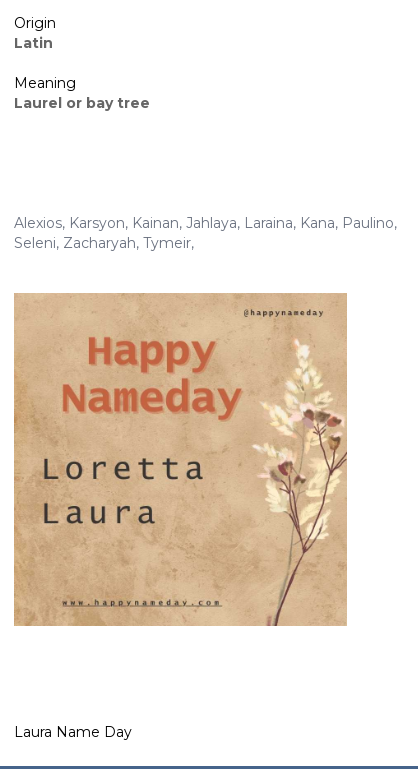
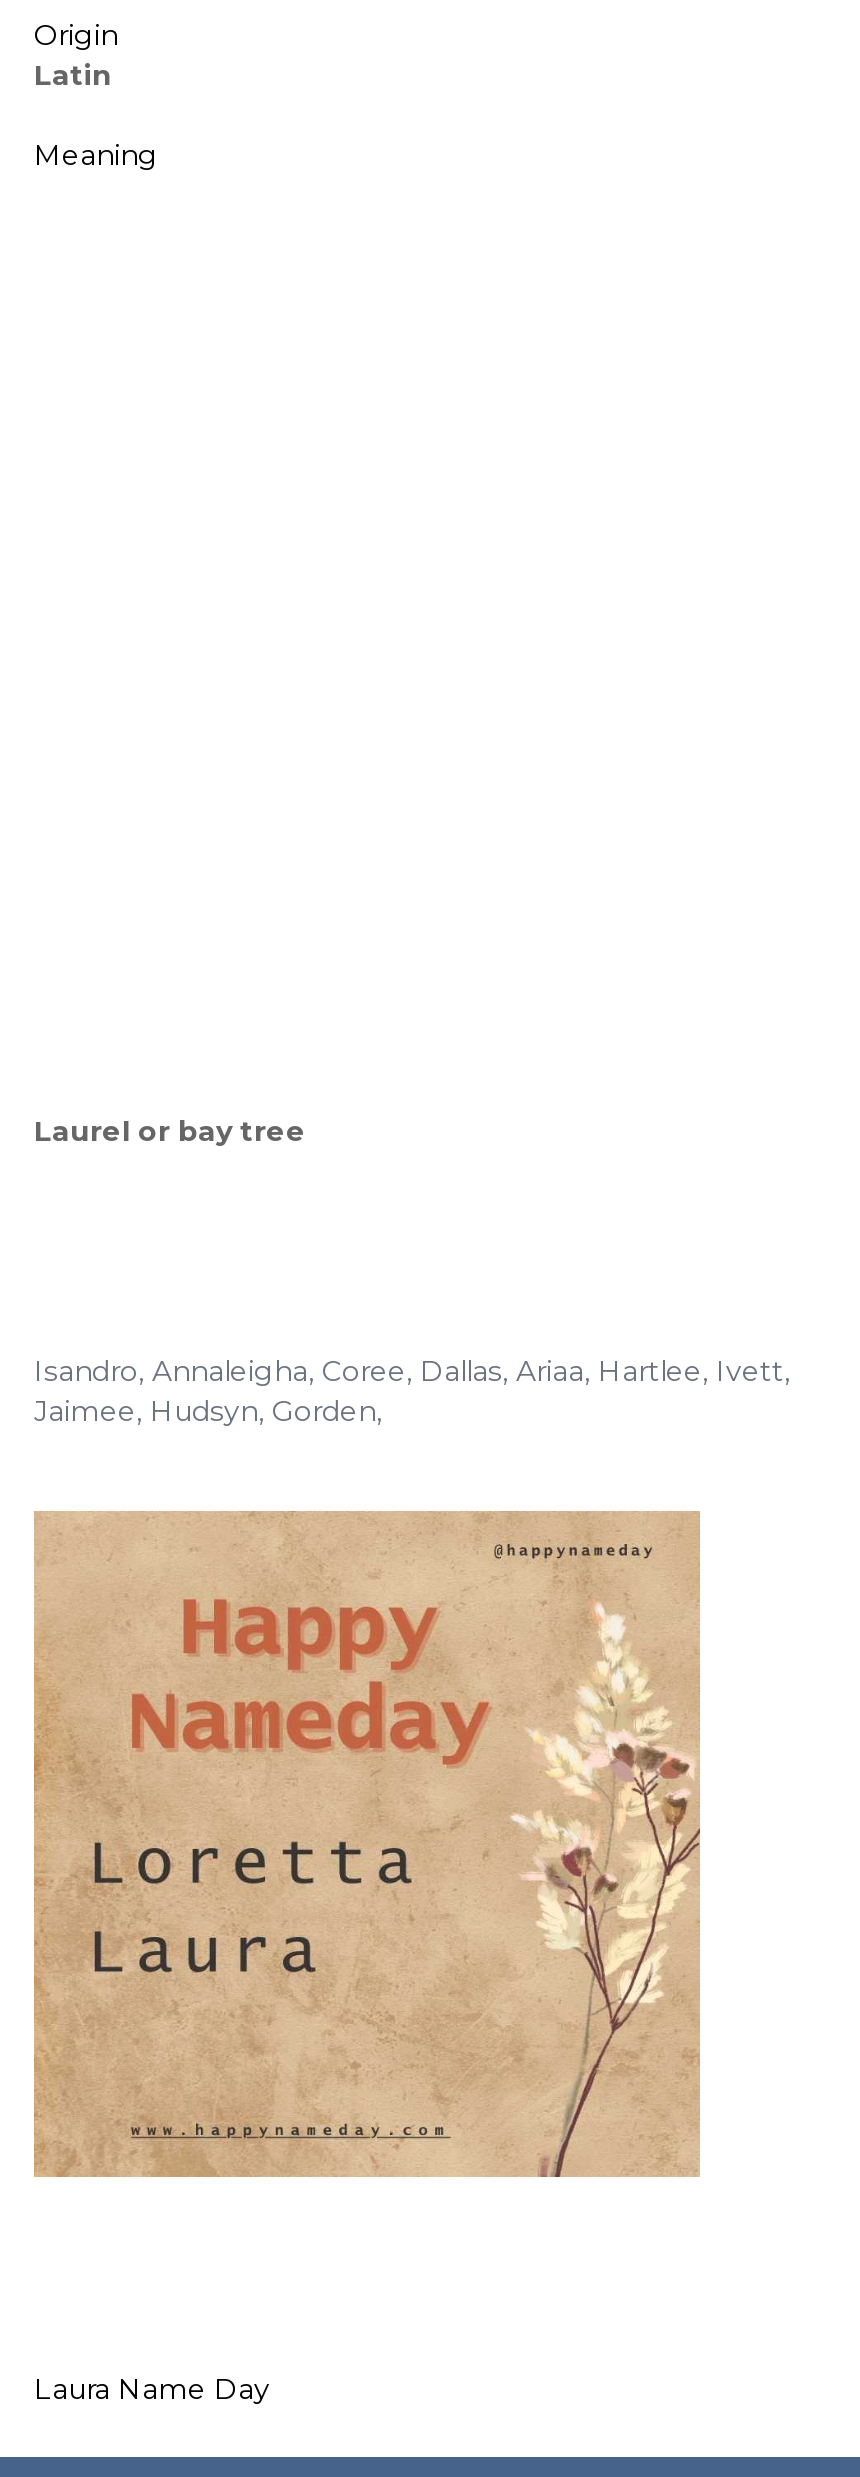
[14,214,397,252] Alexios, Karsyon, Kainan, Jahlaya, Laraina, Kana, Paulino, | Seleni, Zacharyah, Tymeir, -> [34,1353,790,1429] Isandro, Annaleigha, Coree, Dallas, Ariaa, Hartlee, Ivett, | Jaimee, Hudsyn, Gorden,

